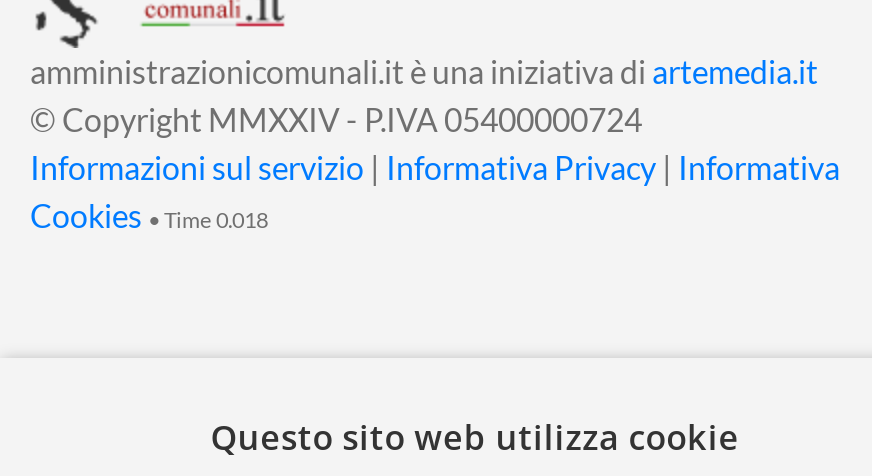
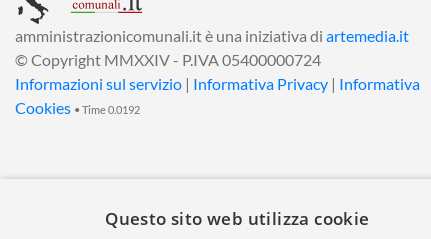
[30,196,268,234] Cookies • Time 0.018 -> [15,98,140,117] Cookies • Time 0.0192

